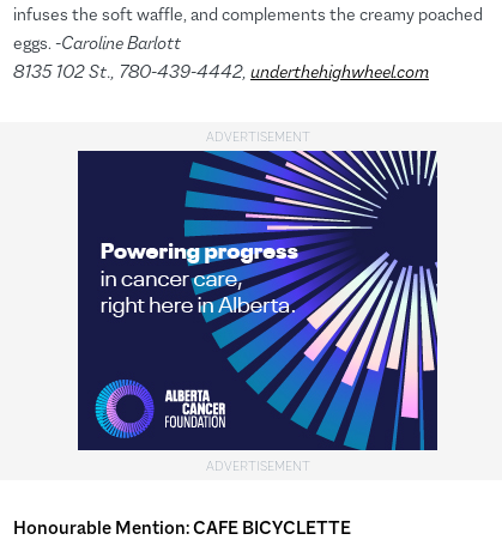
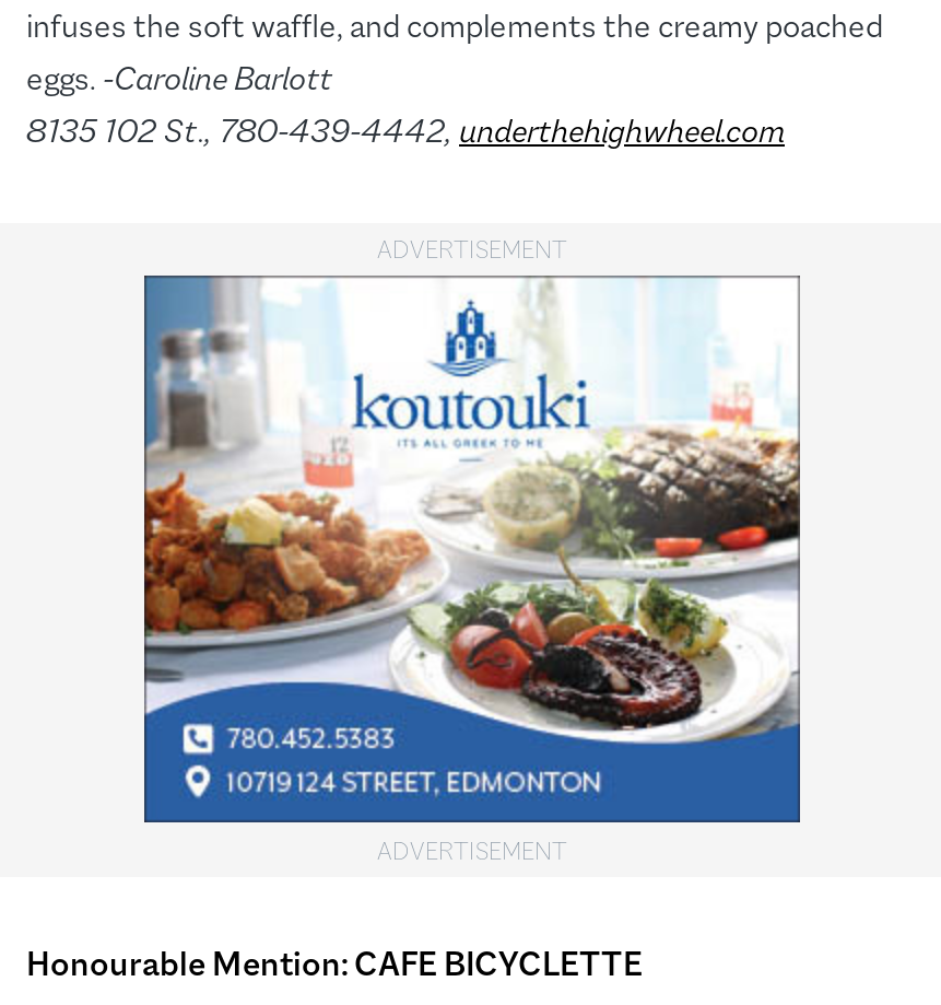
[77,150,439,450] [image] -> [142,276,802,822] [image]

